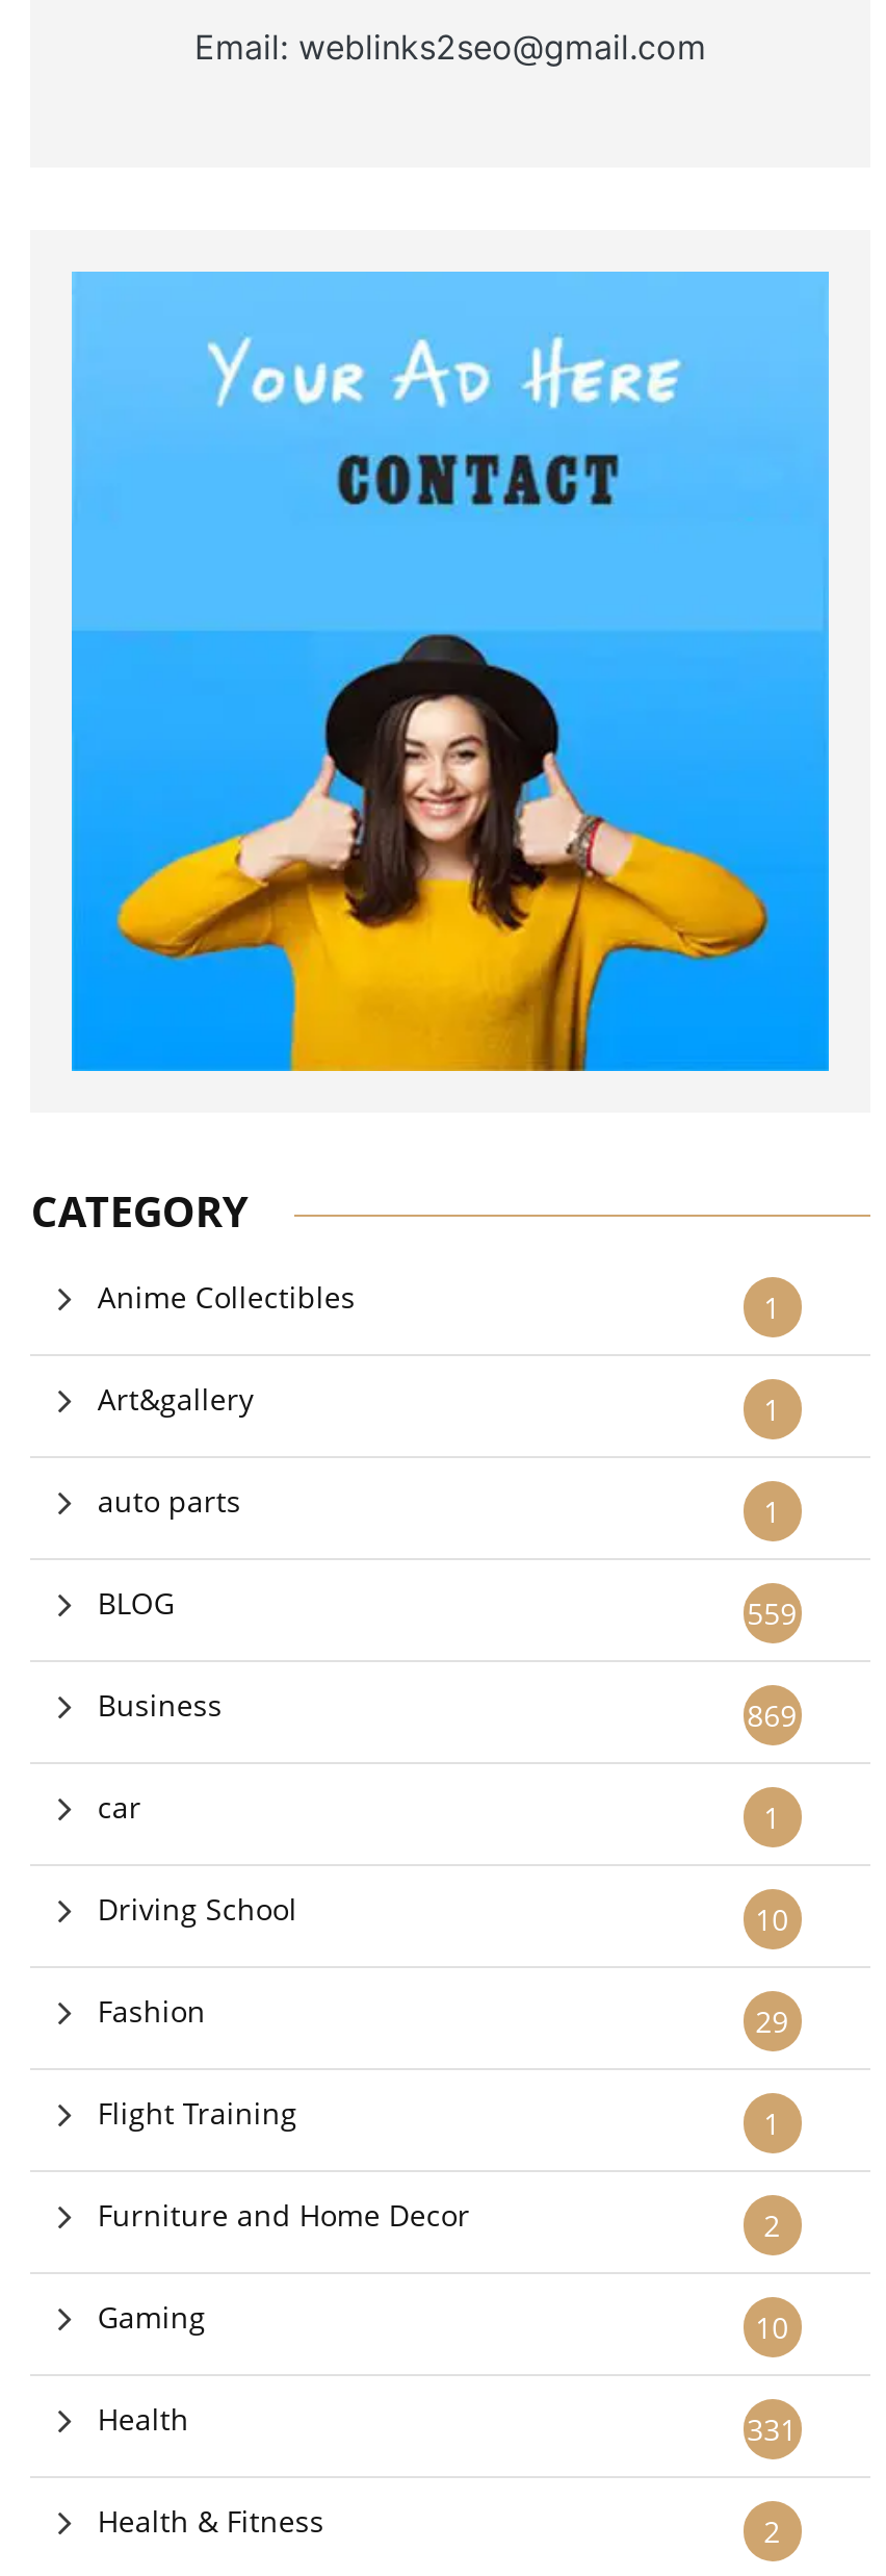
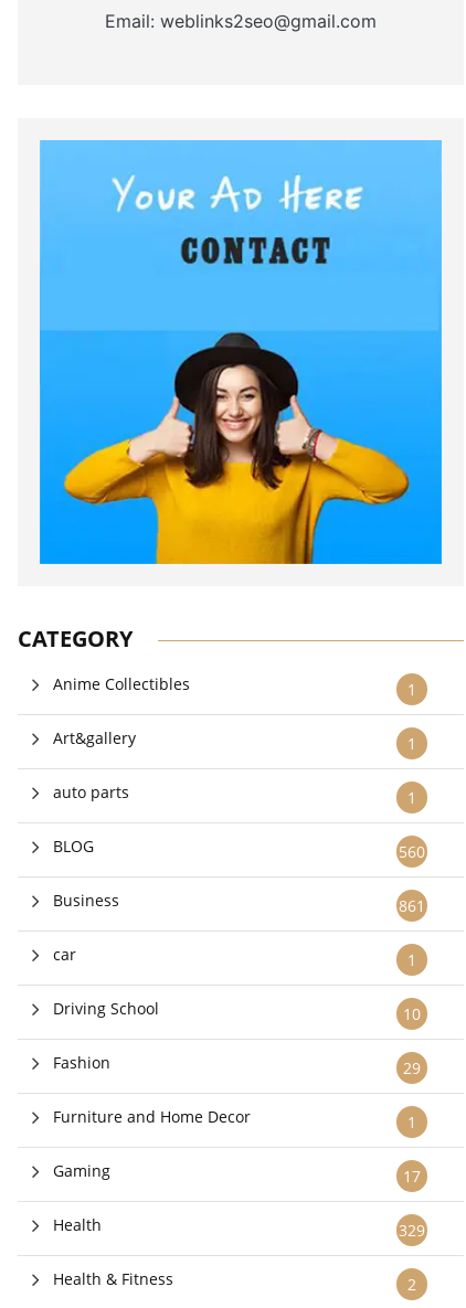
[747,1593,797,1633] 559 -> [398,841,425,862] 560
[747,1695,797,1735] 869 -> [398,895,425,916] 861
[98,2093,780,2245] Flight Training | 2 -> none
[755,2307,788,2347] 10 -> [403,1165,420,1186] 17
[747,2409,797,2449] 331 -> [398,1220,425,1241] 329

